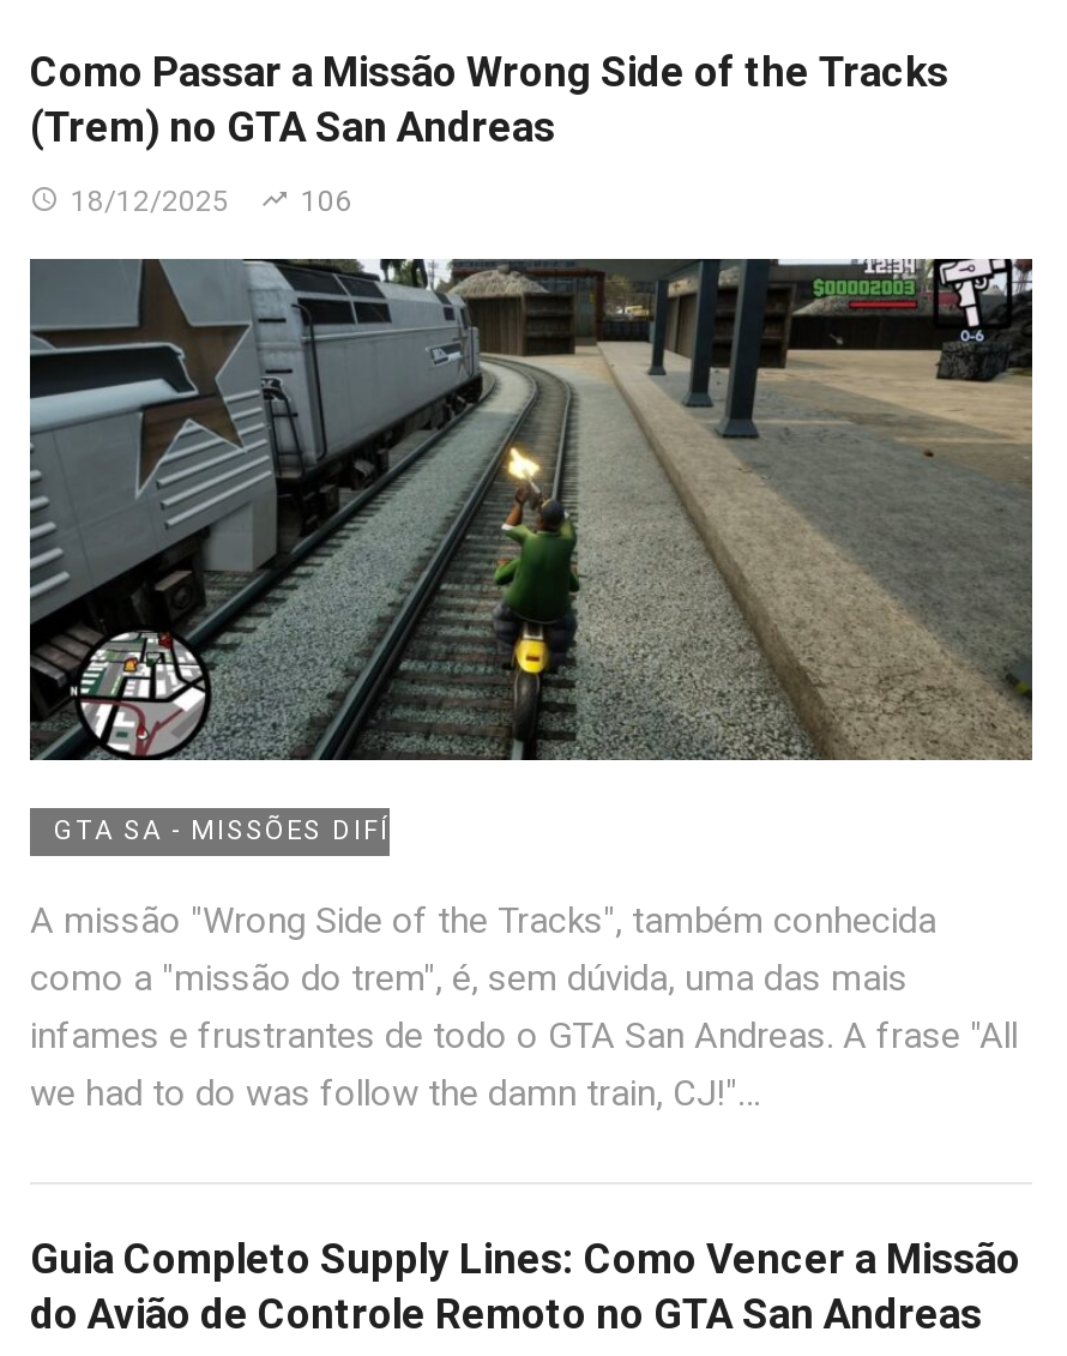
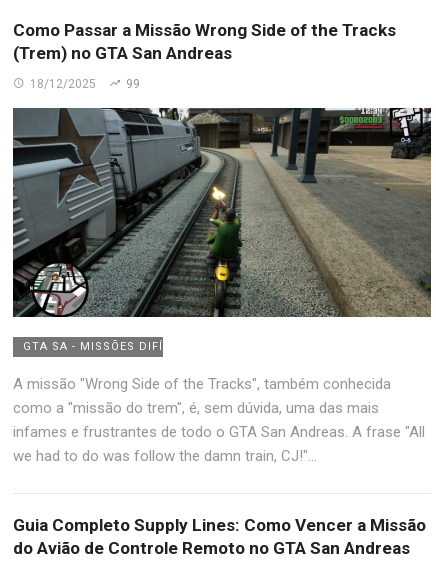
[301,185,351,218] 106 -> [126,77,140,91] 99

